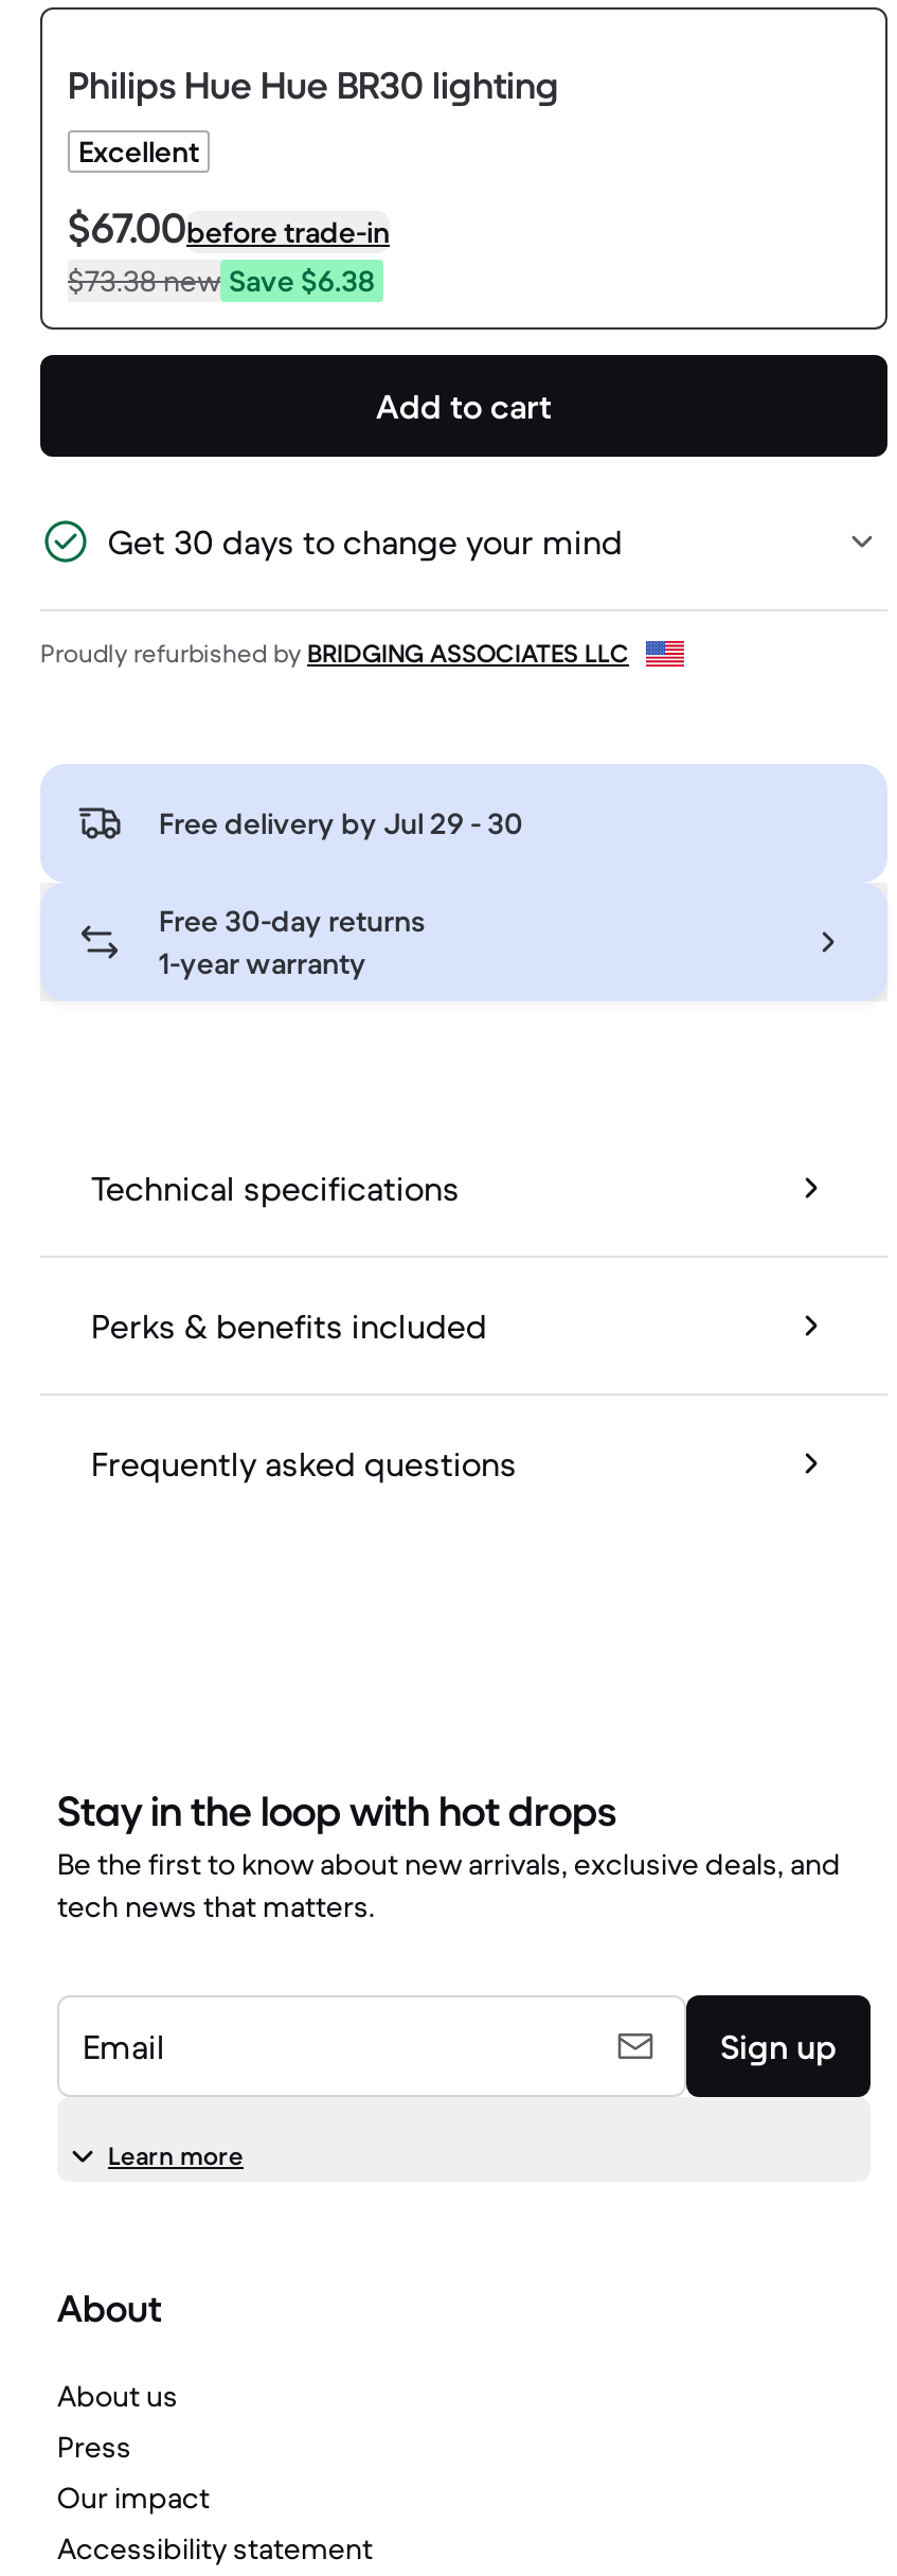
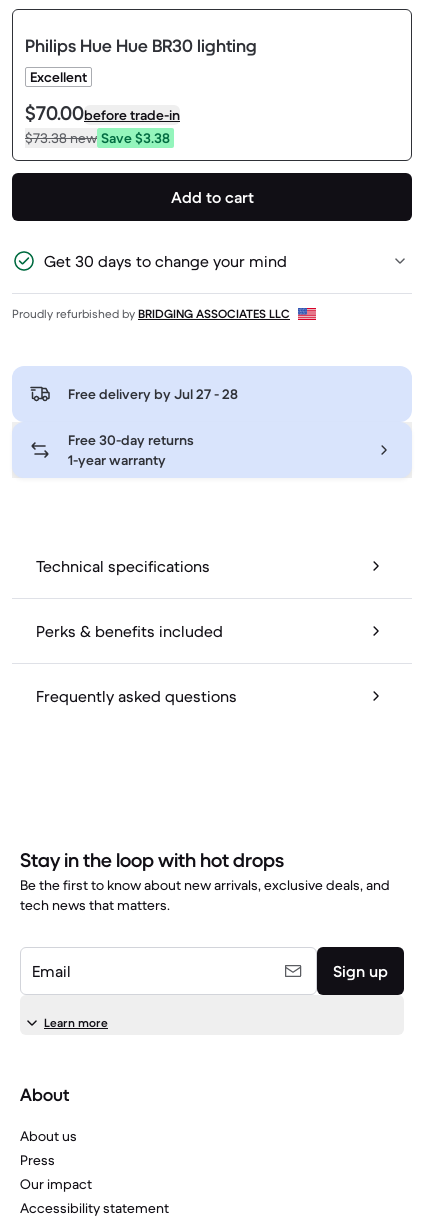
[68,203,390,256] $67.00before trade-in -> [25,101,180,126] $70.00before trade-in
[68,263,375,301] $73.38new Save $6.38 -> [25,129,170,147] $73.38new Save $3.38
[159,805,523,843] Free delivery by Jul 29 - 30 -> [68,385,238,403] Free delivery by Jul 27 - 28

